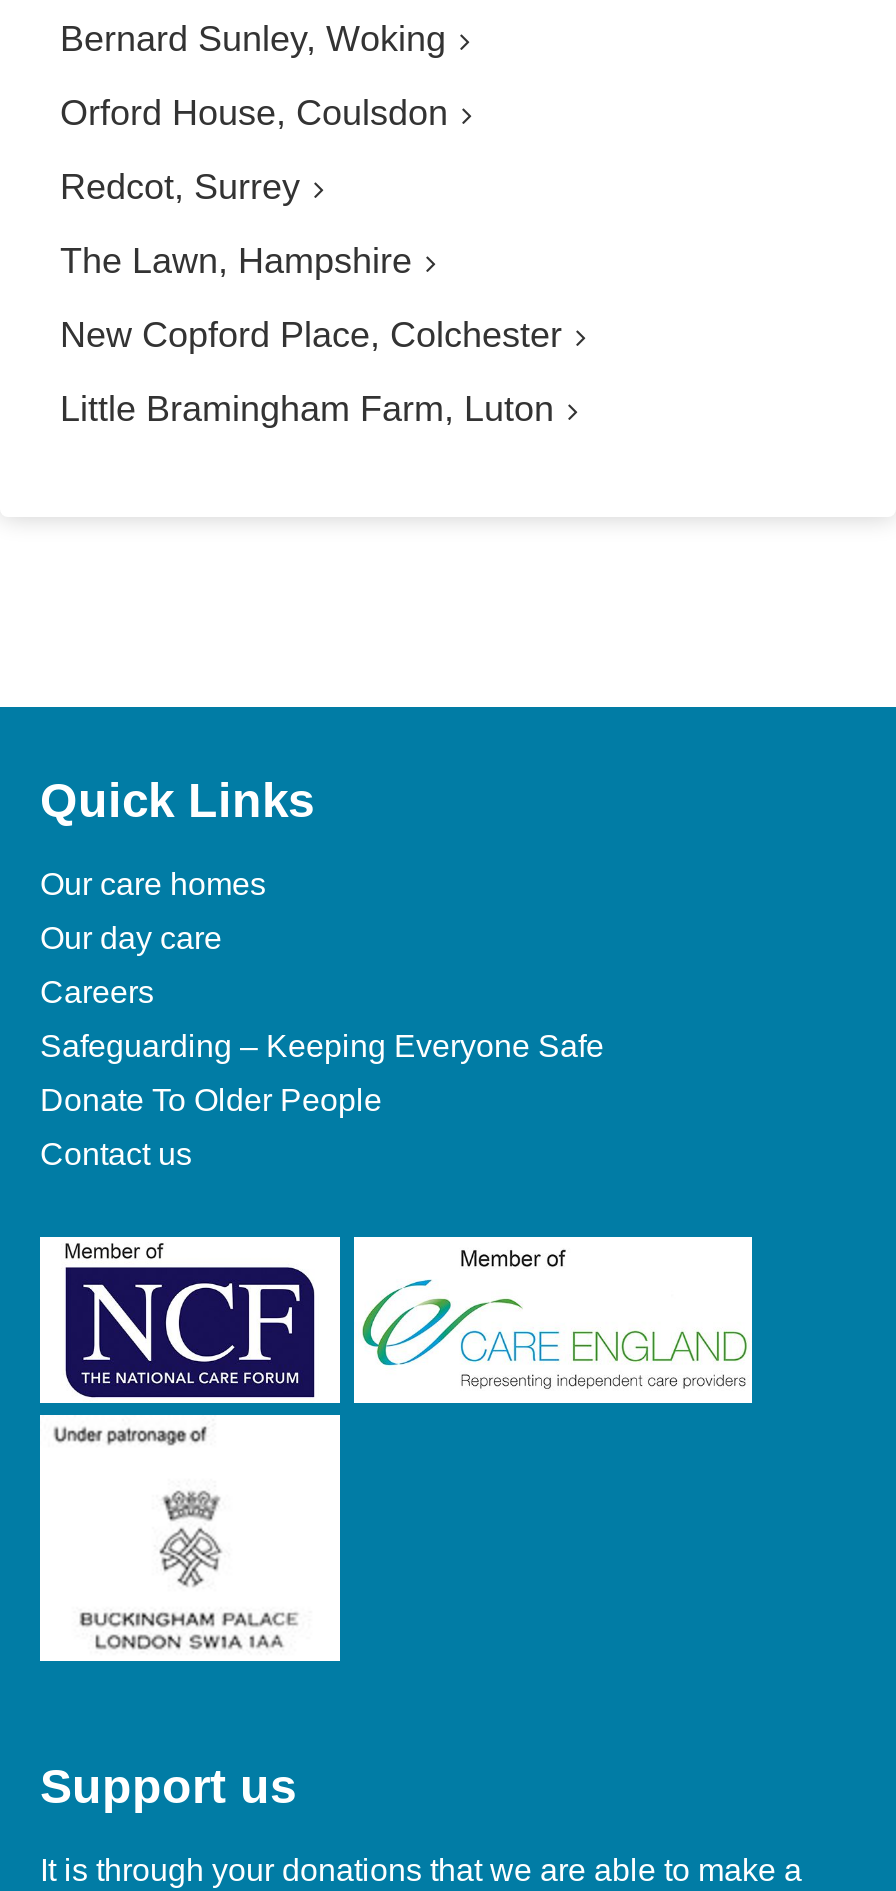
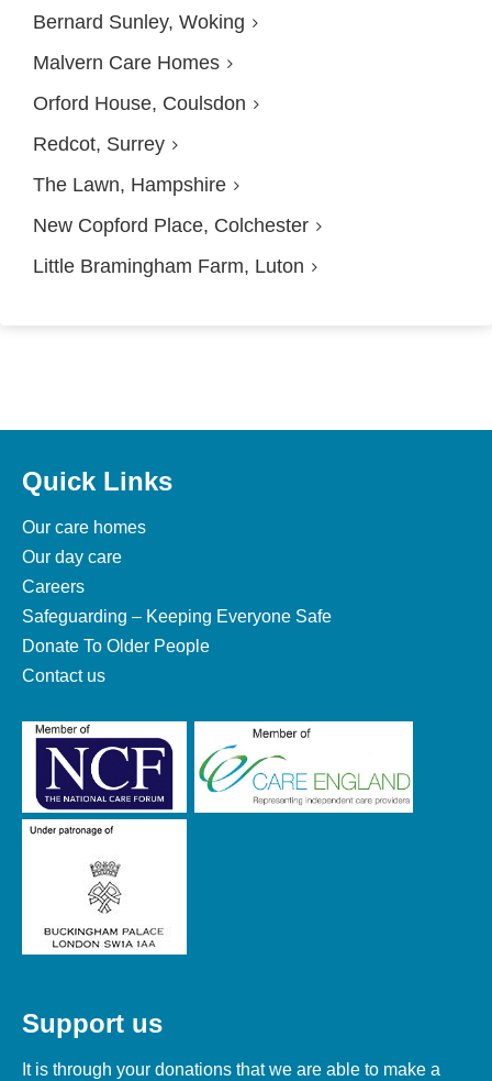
none -> [33,52,220,74] Malvern Care Homes

